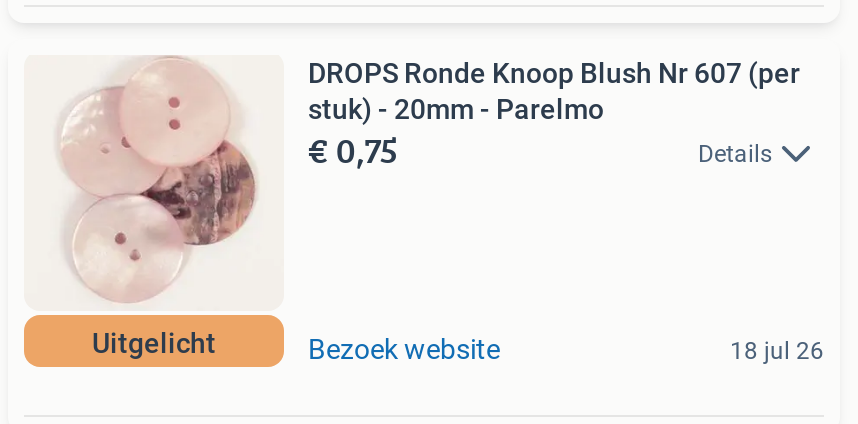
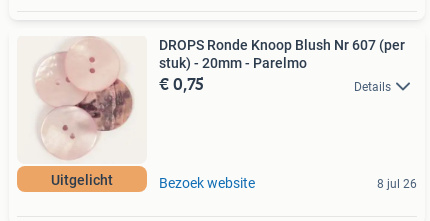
[730,337,824,365] 18 jul 26 -> [377,177,417,191] 8 jul 26

